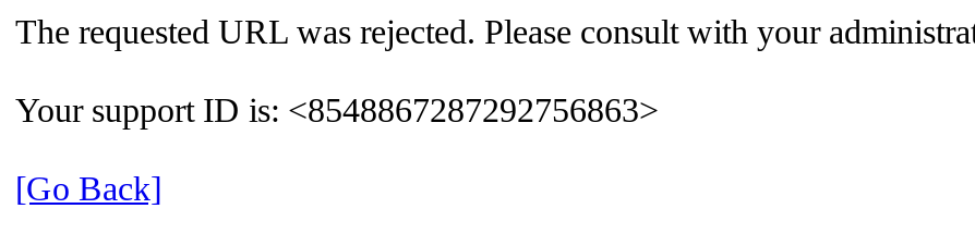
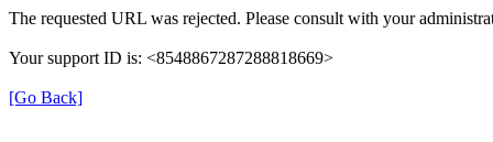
[15,91,659,128] Your support ID is: <8548867287292756863> -> [9,48,333,67] Your support ID is: <8548867287288818669>

